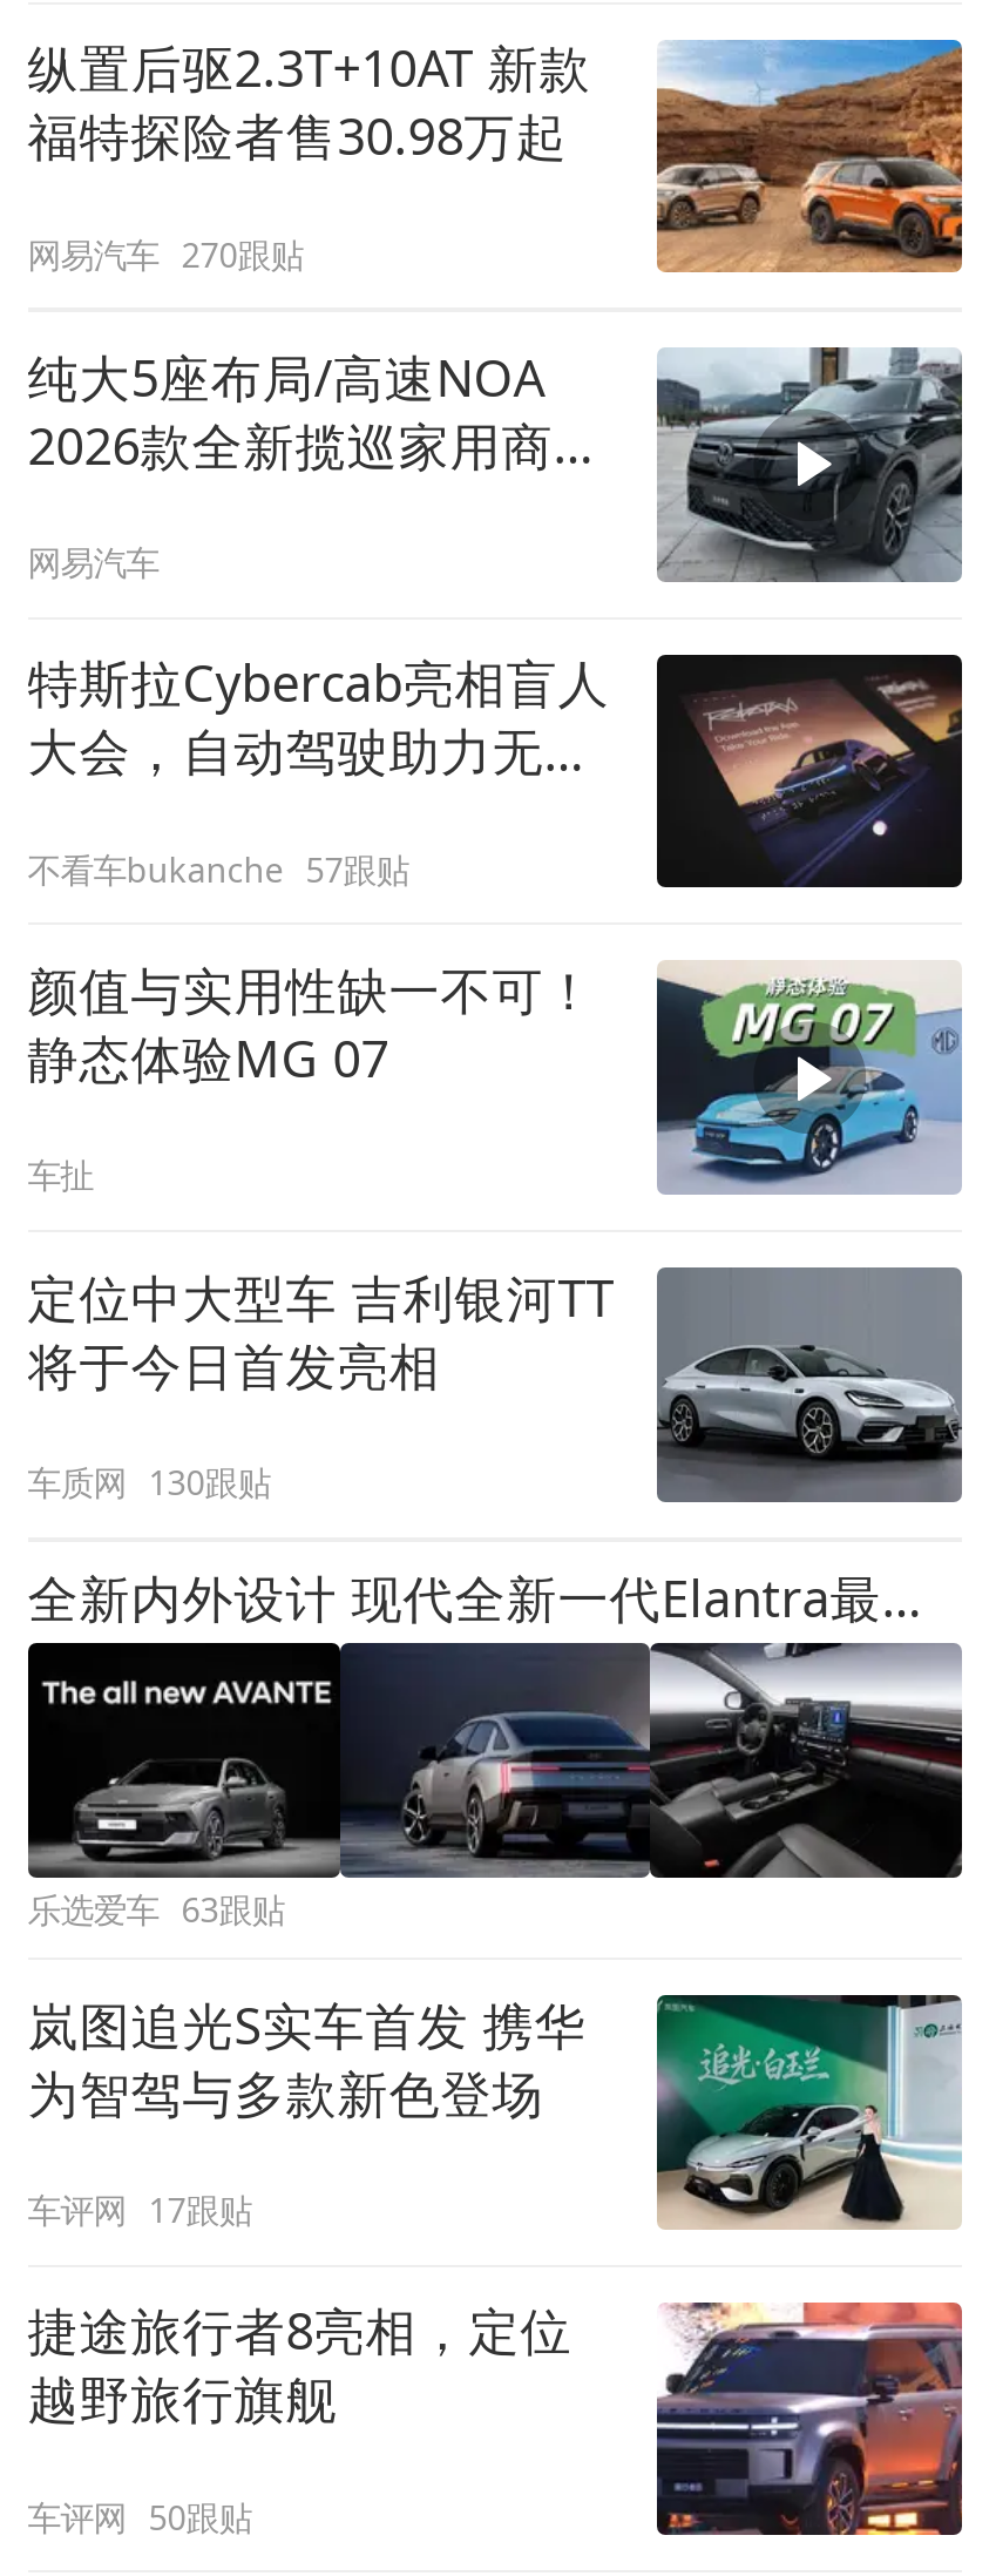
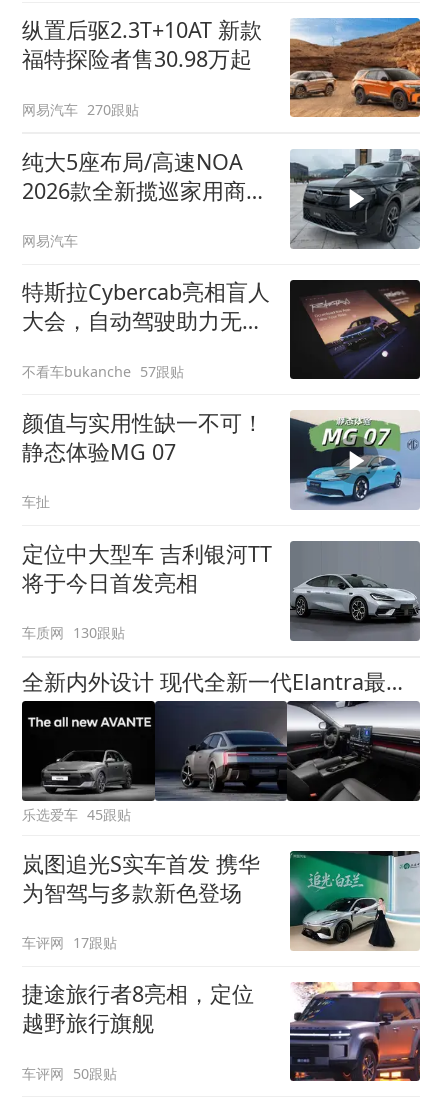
[27,1888,285,1933] 乐选爱车 63跟贴 -> [22,805,131,824] 乐选爱车 45跟贴

